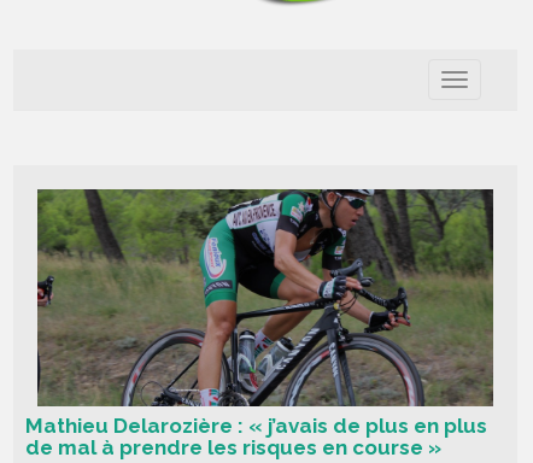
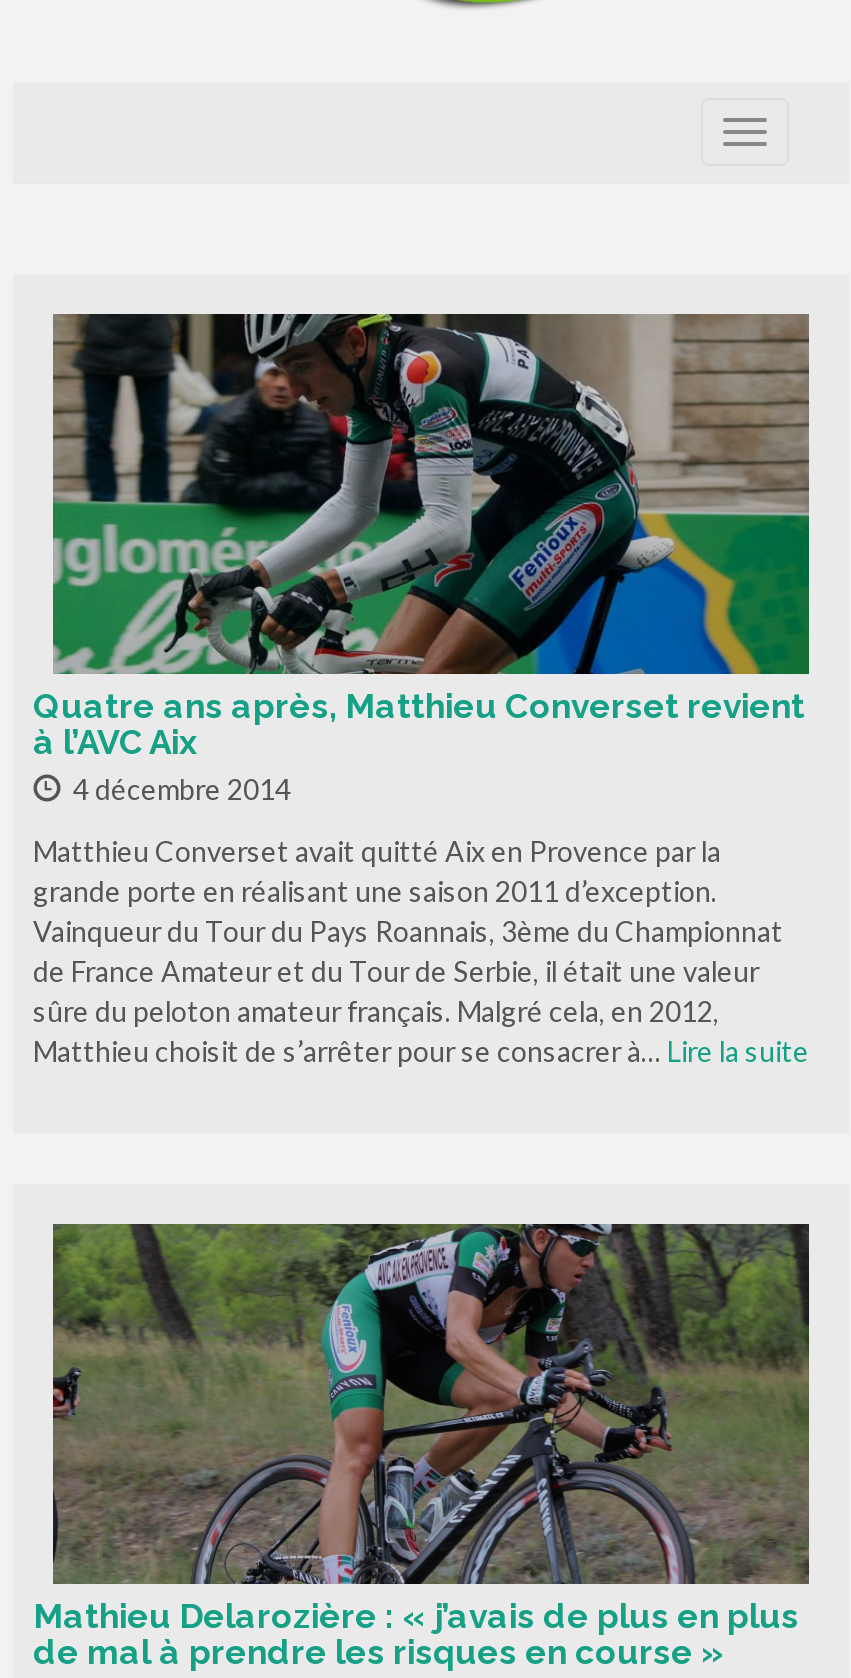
none -> [33,312,811,1068] [image] | Quatre ans après, Matthieu Converset revient | à l’AVC Aix | 4 décembre 2014 | Matthieu Converset avait quitté Aix en Provence par la | grande porte en réalisant une saison 2011 d’exception. | Vainqueur du Tour du Pays Roannais, 3ème du Championnat | de France Amateur et du Tour de Serbie, il était une valeur | sûre du peloton amateur français. Malgré cela, en 2012, | Matthieu choisit de s’arrêter pour se consacrer à… Lire la suite

